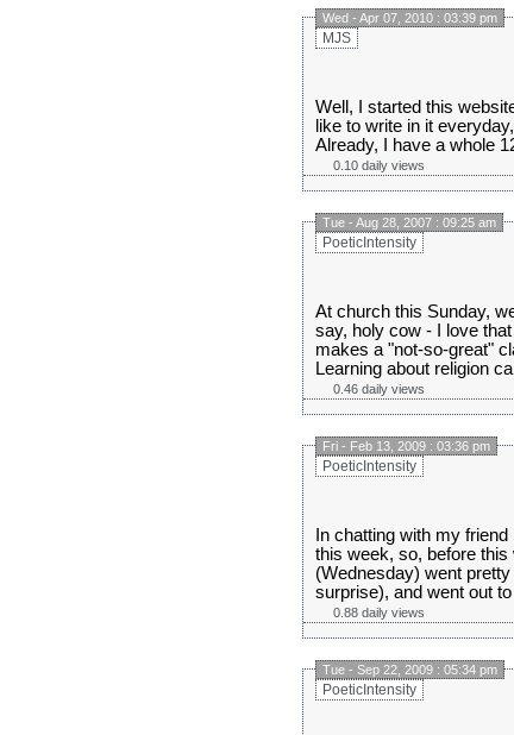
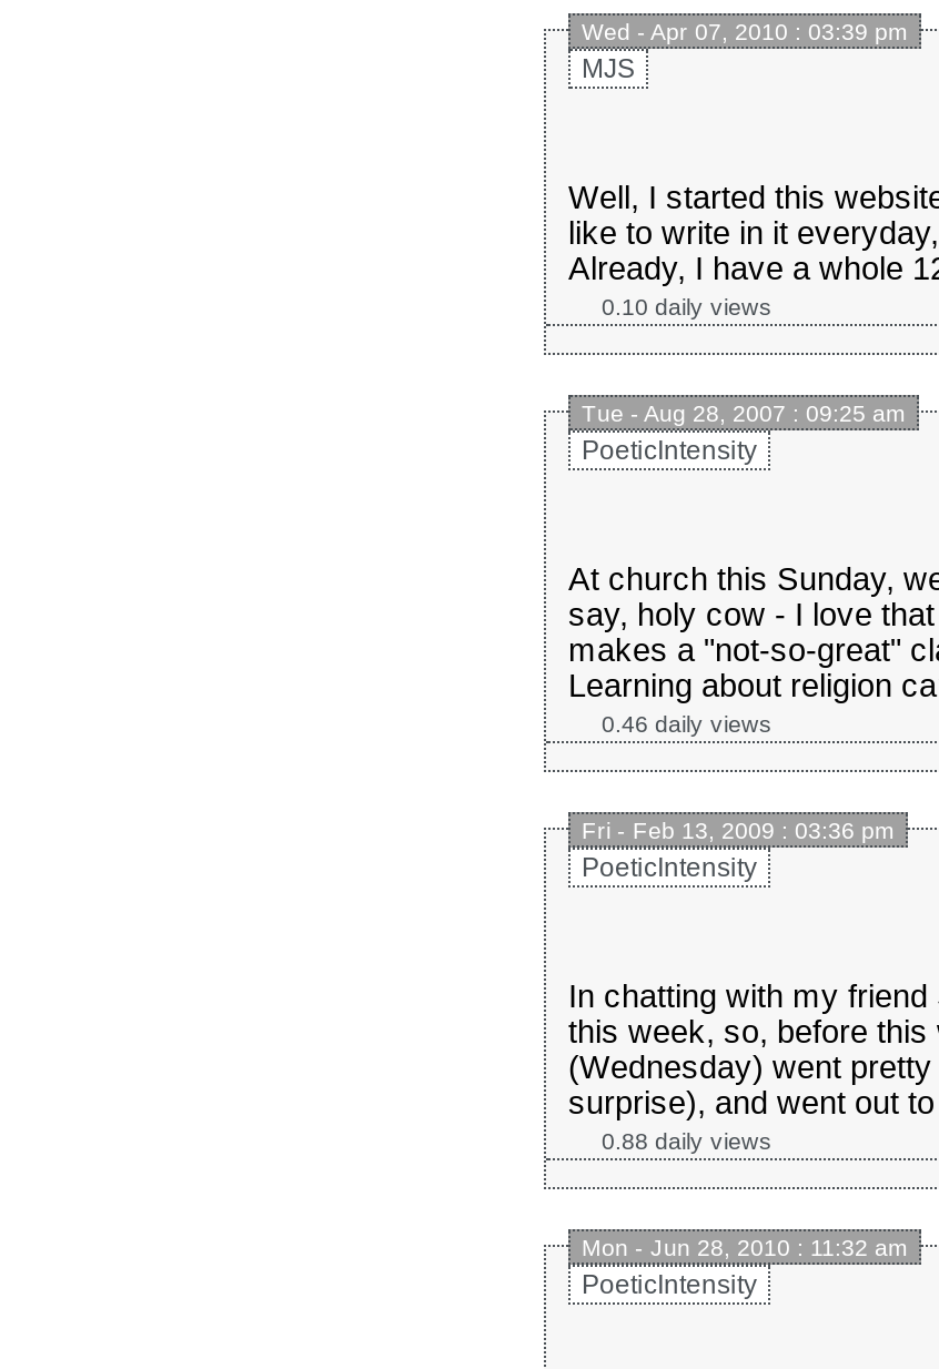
[322,662,497,677] Tue - Sep 22, 2009 : 05:34 pm -> [582,1234,908,1260] Mon - Jun 28, 2010 : 11:32 am

